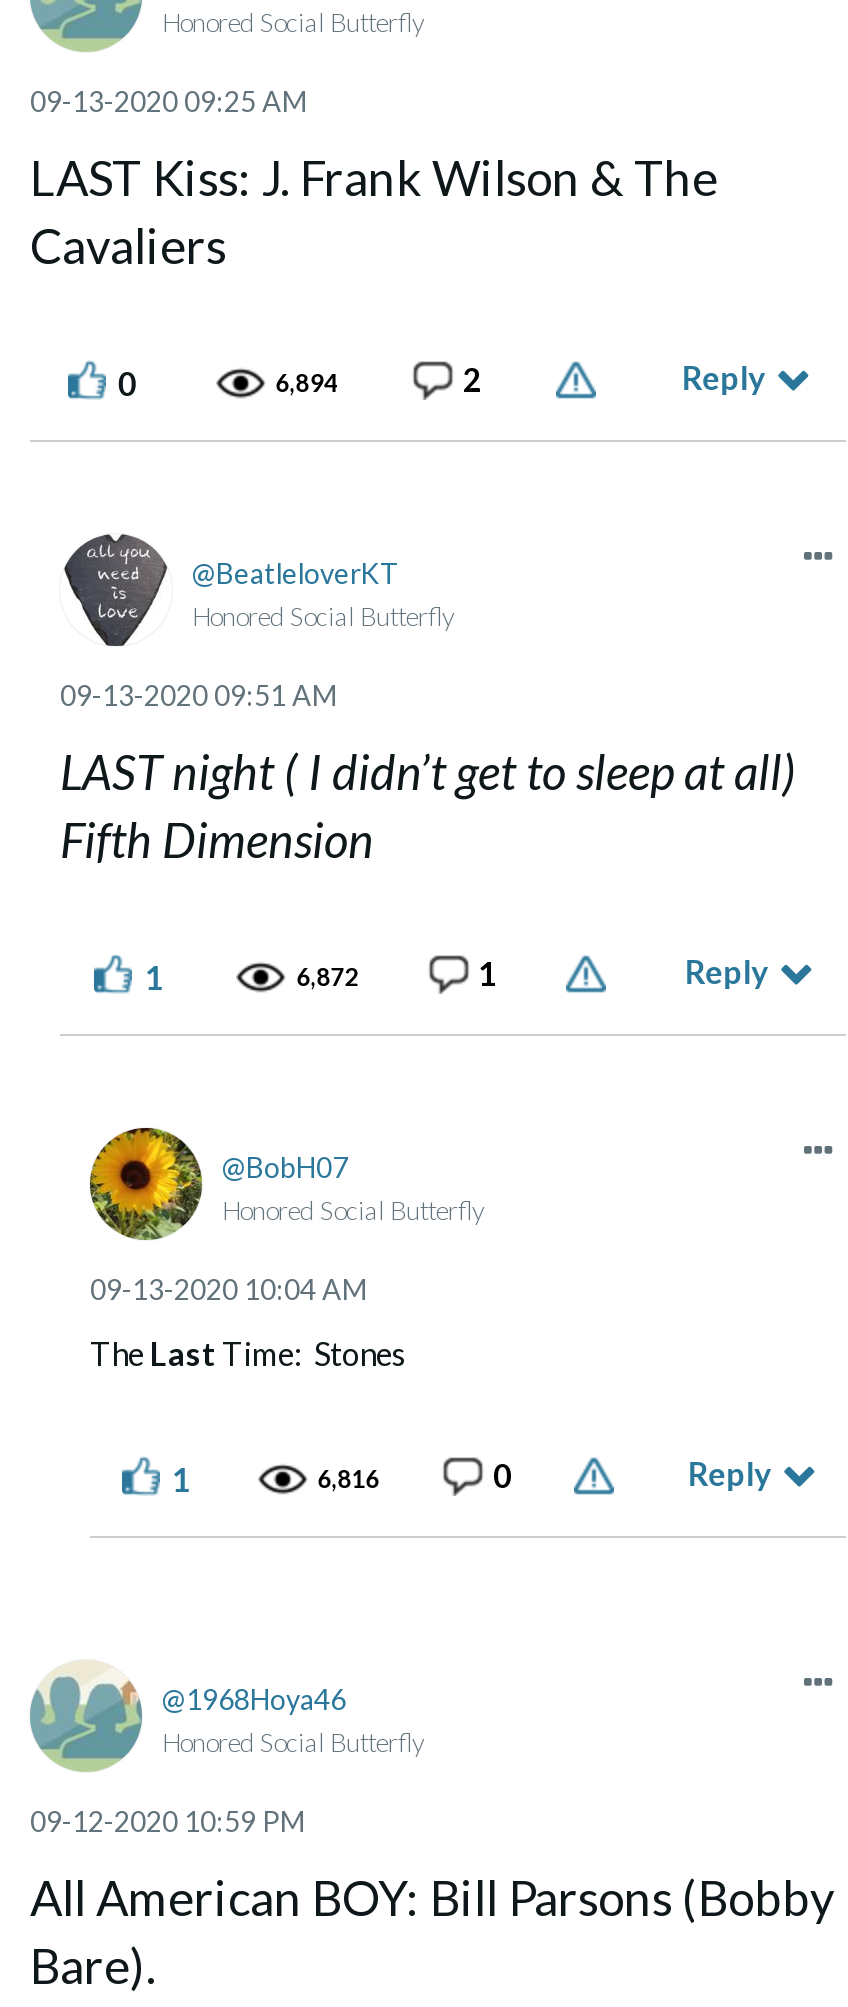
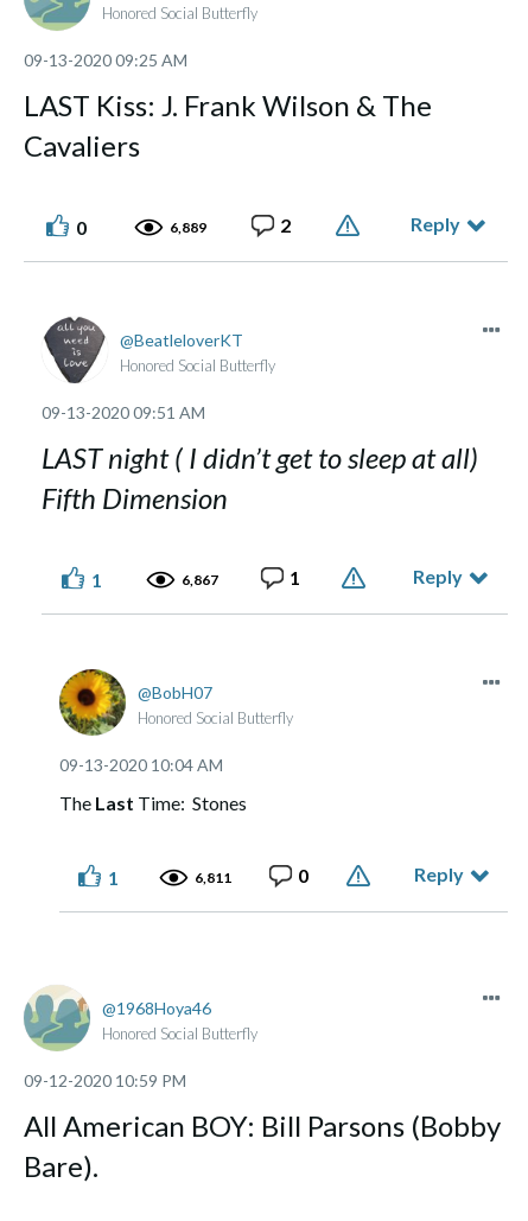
[275,367,337,397] 6,894 -> [169,218,206,236] 6,889
[296,961,358,991] 6,872 -> [182,570,219,588] 6,867
[317,1463,379,1493] 6,816 -> [194,868,231,886] 6,811

